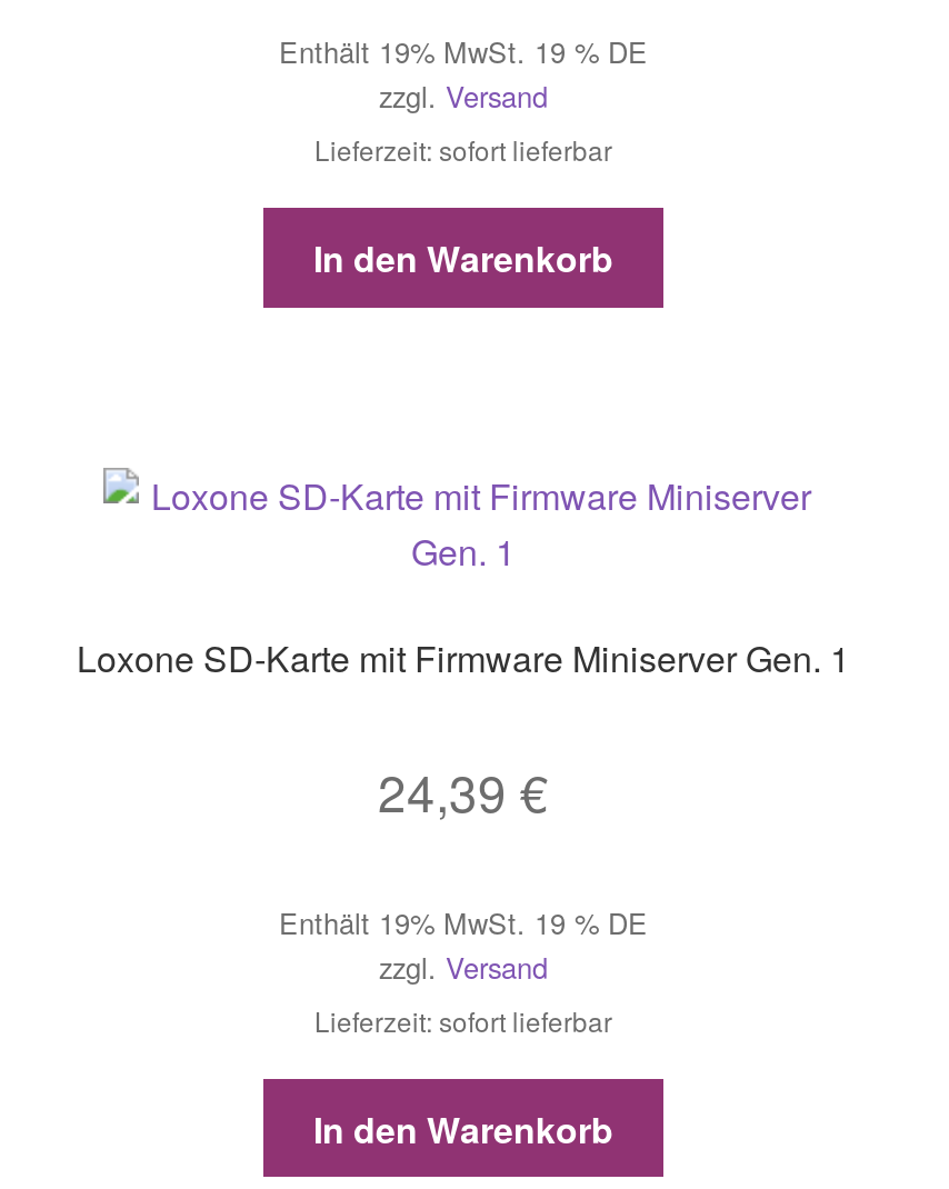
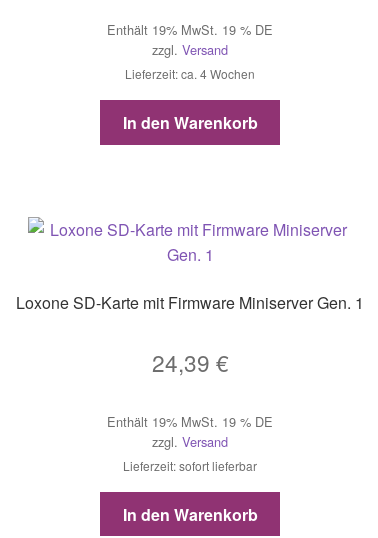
[314,131,612,169] Lieferzeit: sofort lieferbar -> [125,65,255,82] Lieferzeit: ca. 4 Wochen

